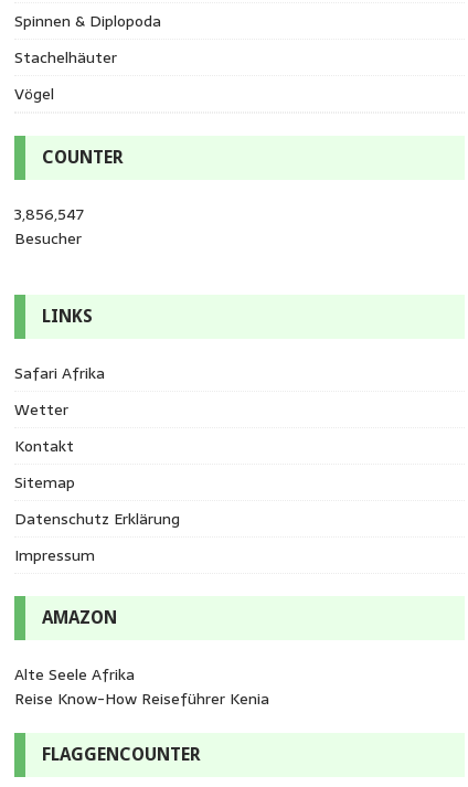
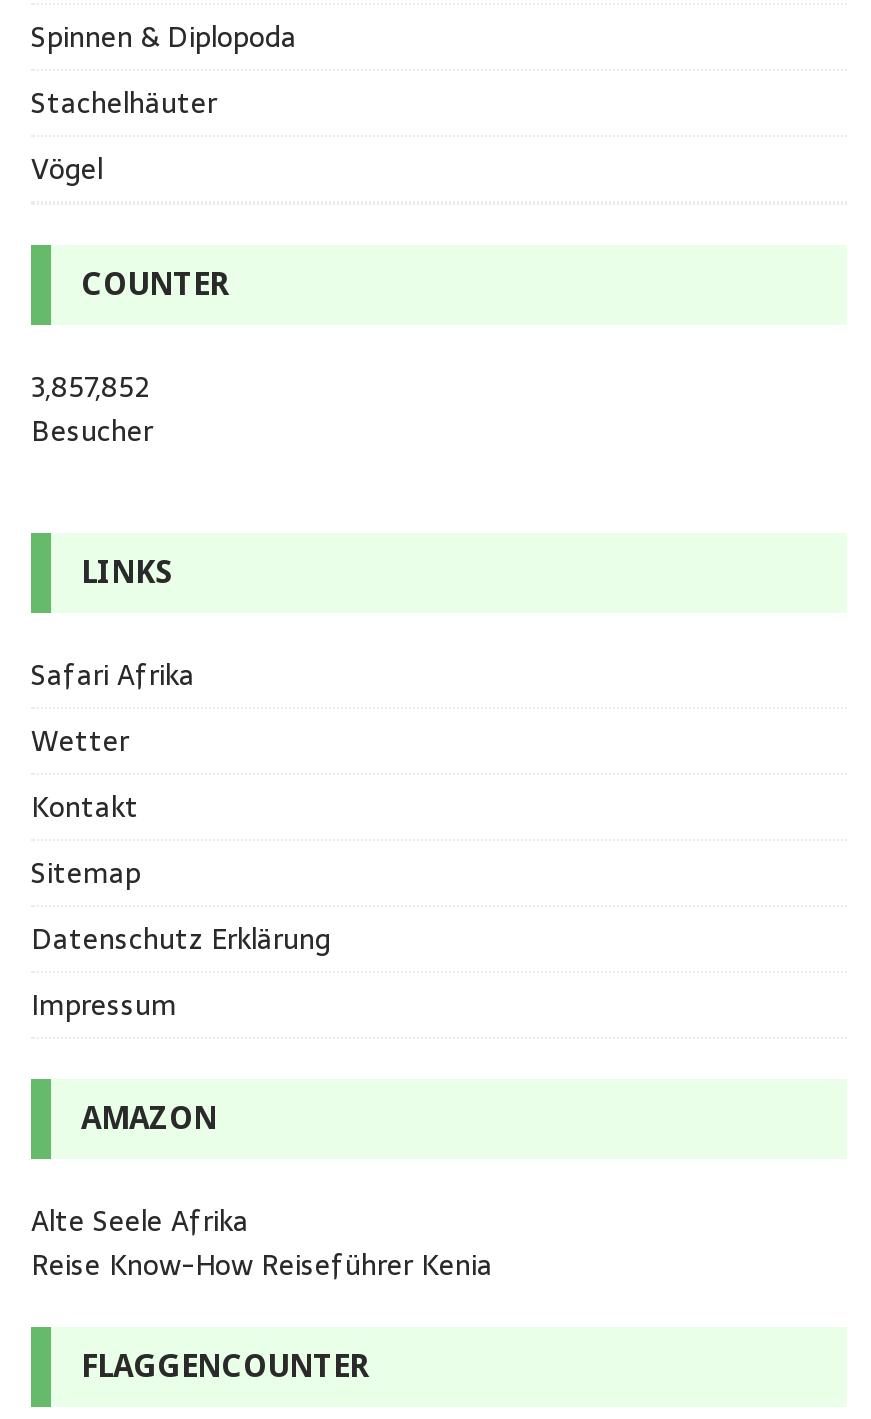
[14,203,84,227] 3,856,547 -> [31,366,151,410] 3,857,852

